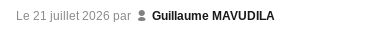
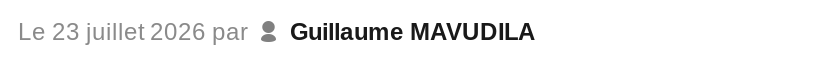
[16,9,131,23] Le 21 juillet 2026 par -> [18,17,248,45] Le 23 juillet 2026 par

